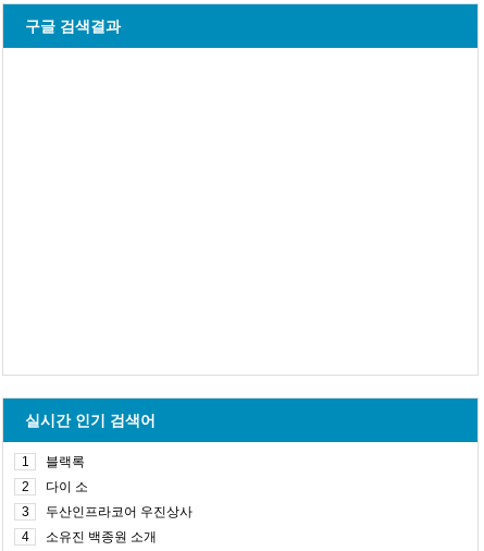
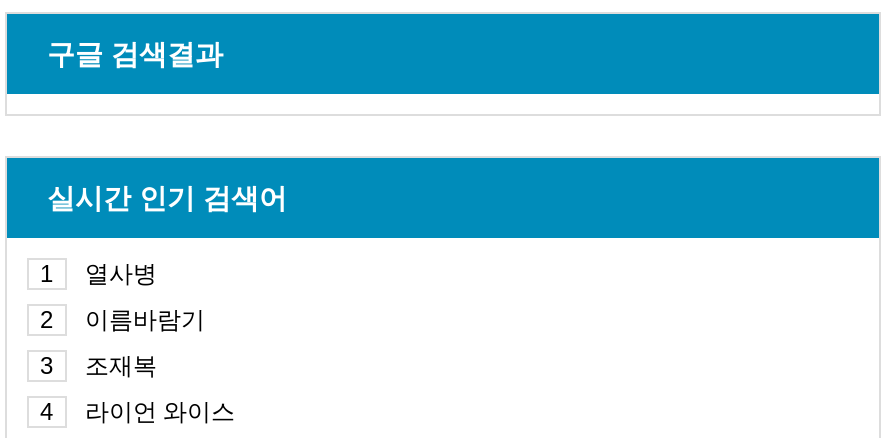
[46,454,85,469] 블랙록 -> [85,260,157,288] 열사병
[46,479,88,494] 다이 소 -> [85,306,205,334] 이름바람기
[46,504,193,519] 두산인프라코어 우진상사 -> [85,352,157,380] 조재복
[46,529,157,544] 소유진 백종원 소개 -> [85,398,235,426] 라이언 와이스

